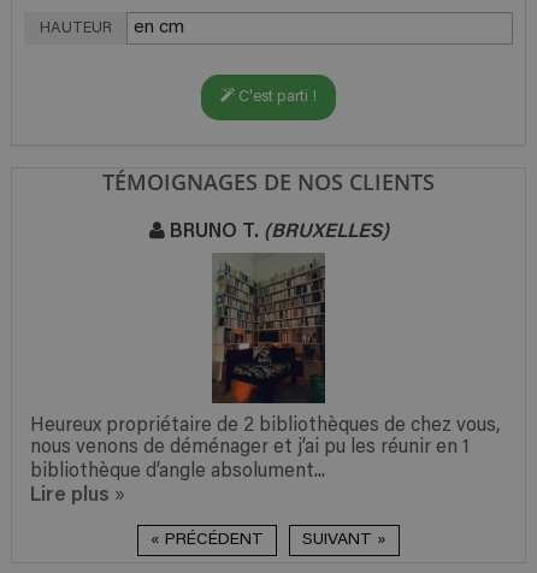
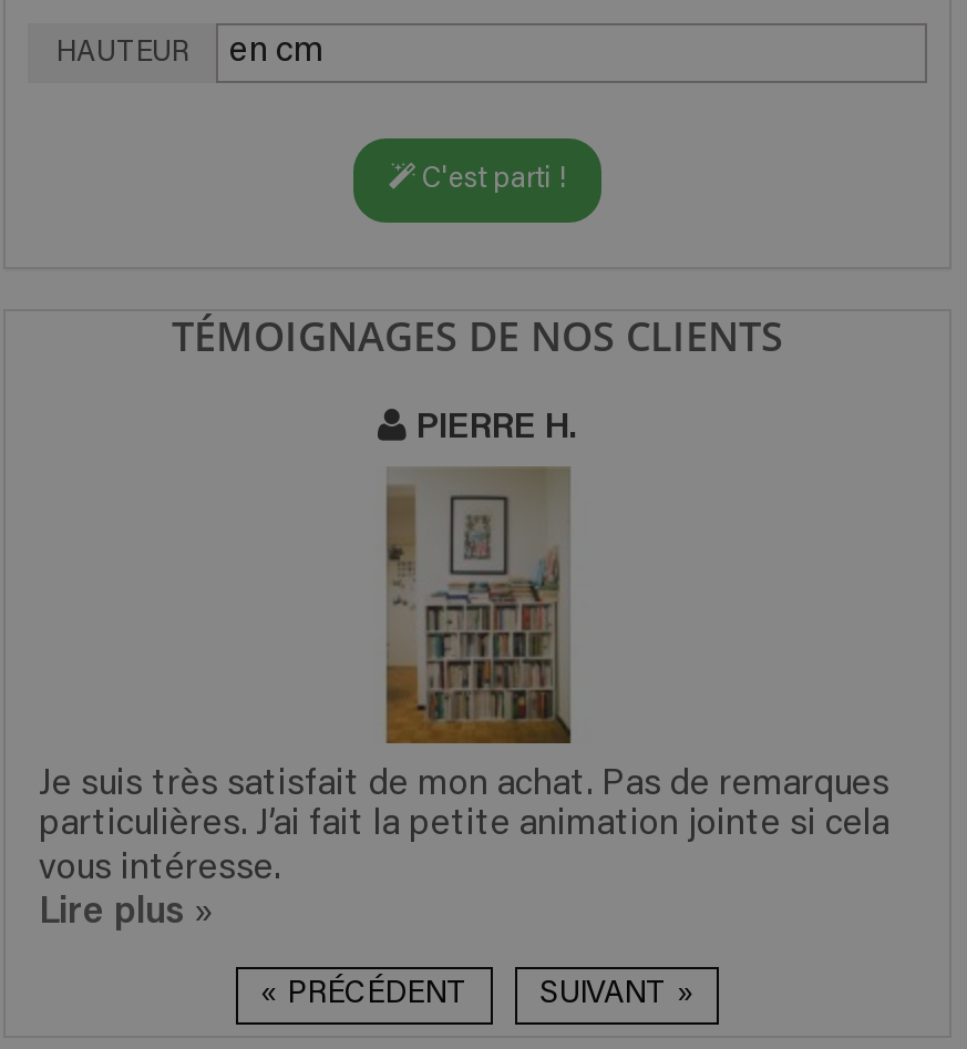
[164,216,388,243] BRUNO T. (BRUXELLES) -> [407,399,577,448] PIERRE H.
[30,252,500,481] [image] | Heureux propriétaire de 2 bibliothèques de chez vous, | nous venons de déménager et j’ai pu les réunir en 1 | bibliothèque d’angle absolument... -> [39,466,889,886] [image] | Je suis très satisfait de mon achat. Pas de remarques | particulières. J’ai fait la petite animation jointe si cela | vous intéresse.

